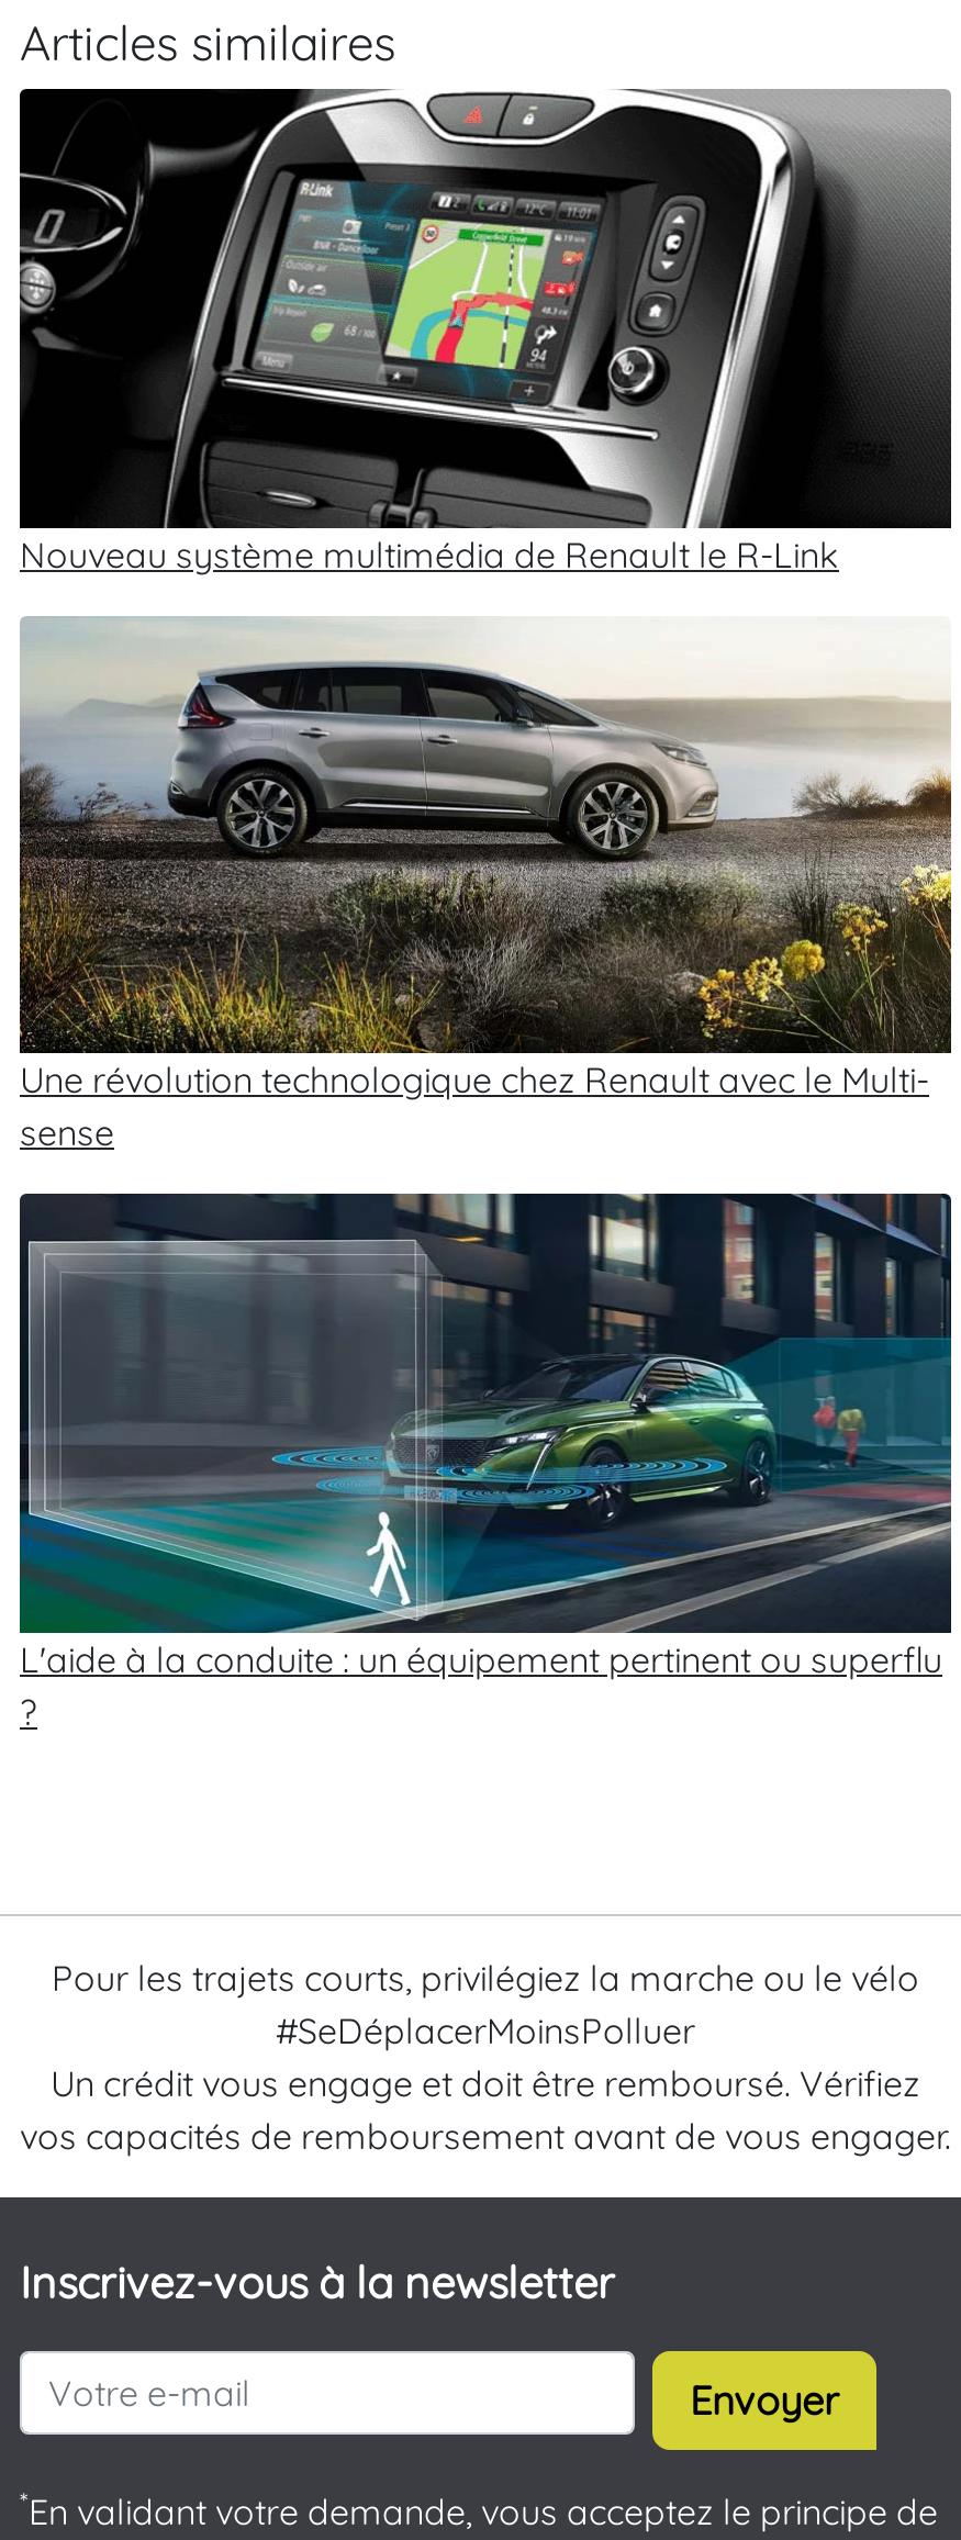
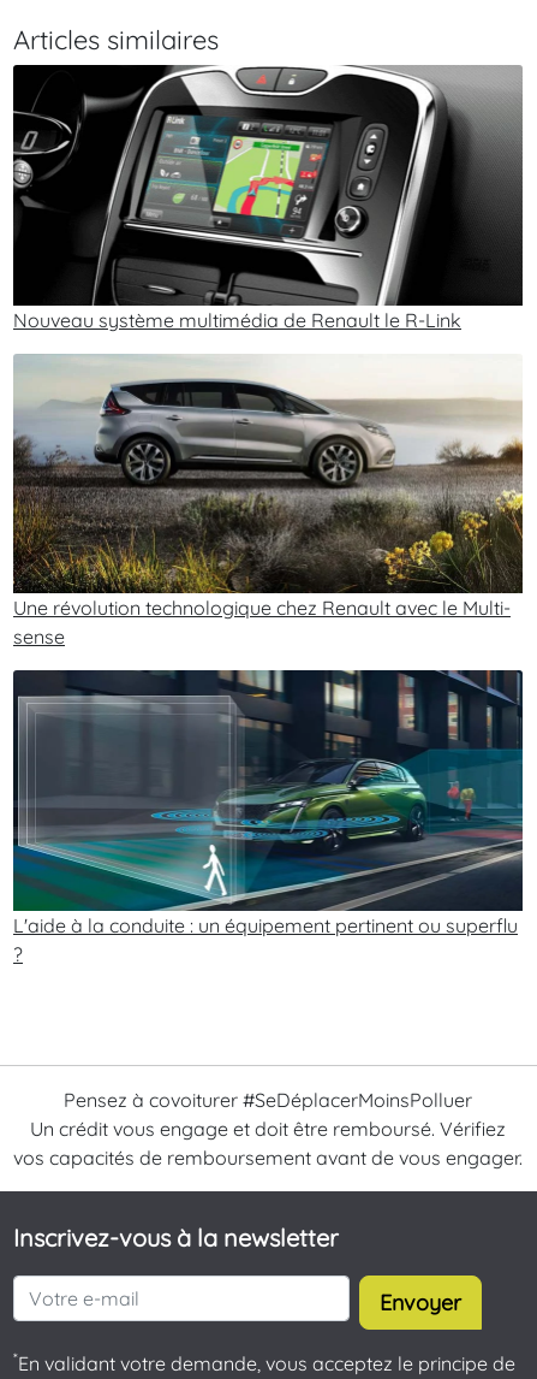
[52,1955,919,2052] Pour les trajets courts, privilégiez la marche ou le vélo | #SeDéplacerMoinsPolluer -> [64,1088,472,1112] Pensez à covoiturer #SeDéplacerMoinsPolluer

